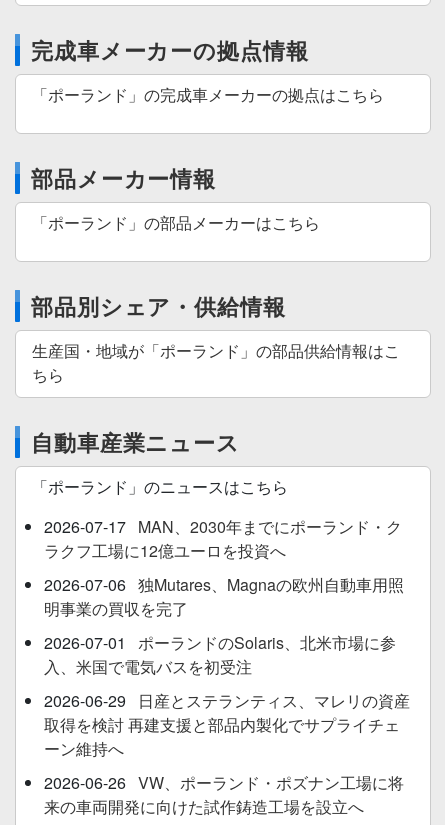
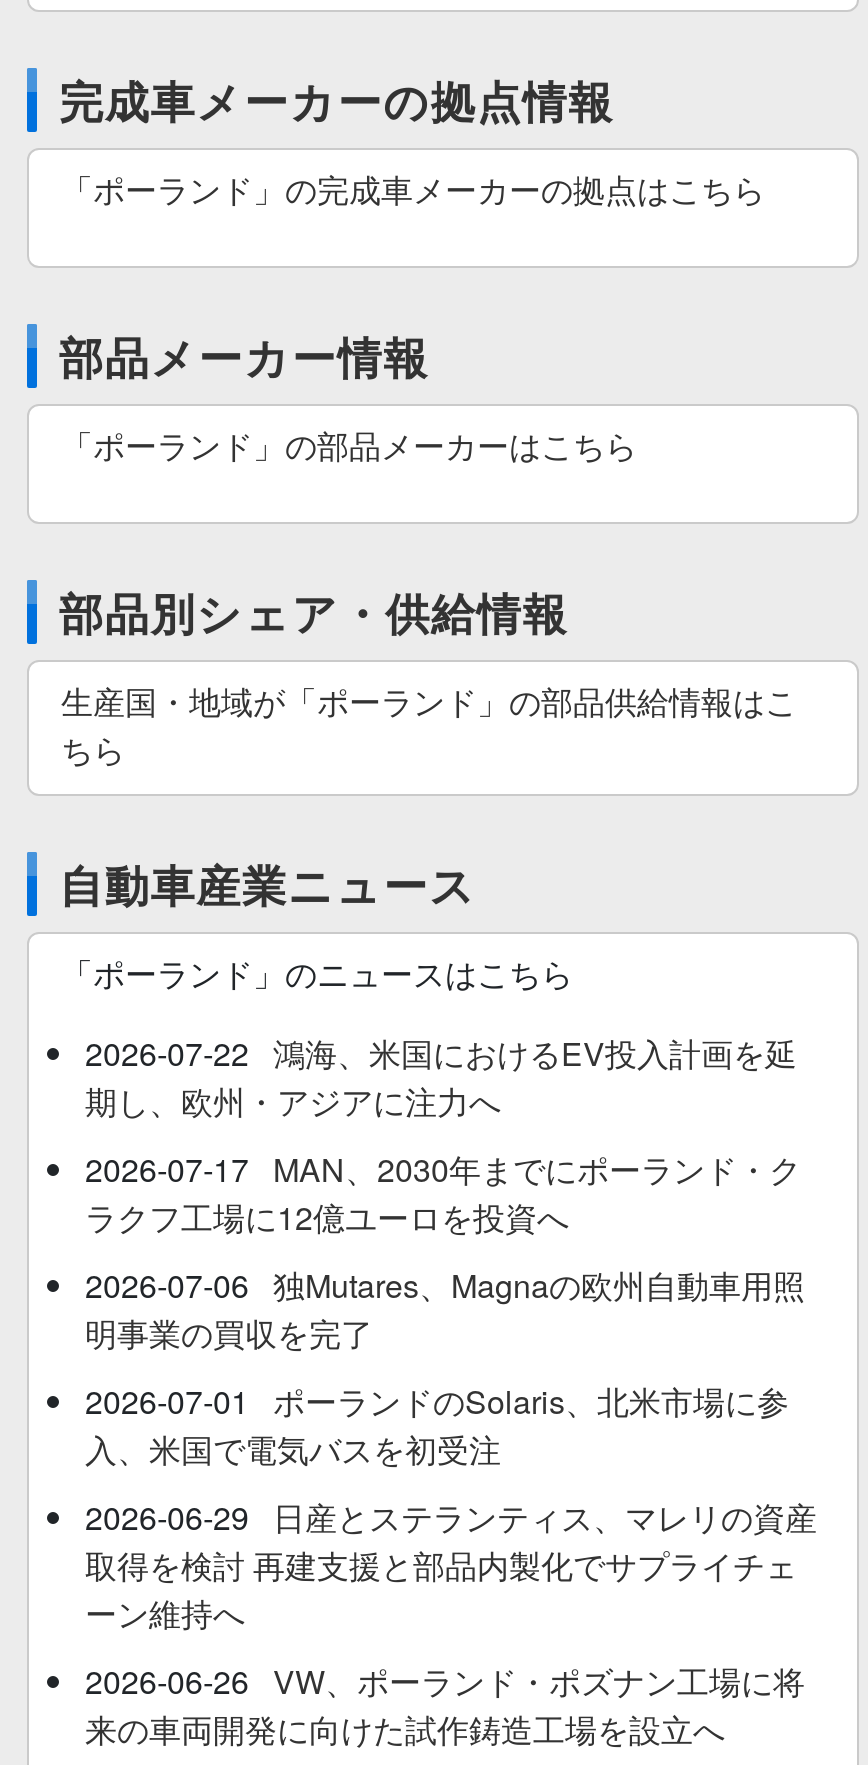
none -> [85,1030,797,1124] 2026-07-22 鴻海、米国におけるEV投入計画を延 | 期し、欧州・アジアに注力へ

